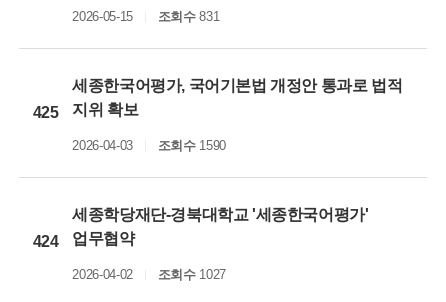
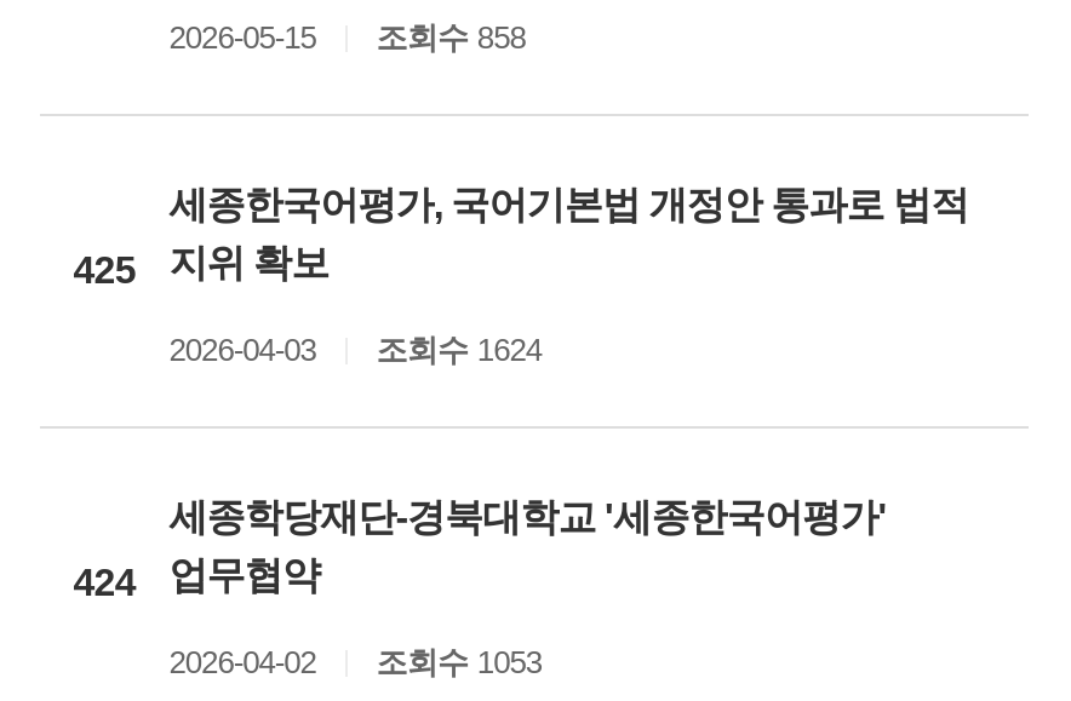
[72,9,219,24] 2026-05-15 조회수 831 -> [169,19,526,56] 2026-05-15 조회수 858
[72,138,226,153] 2026-04-03 조회수 1590 -> [169,332,542,368] 2026-04-03 조회수 1624
[72,267,226,282] 2026-04-02 조회수 1027 -> [169,644,542,680] 2026-04-02 조회수 1053

